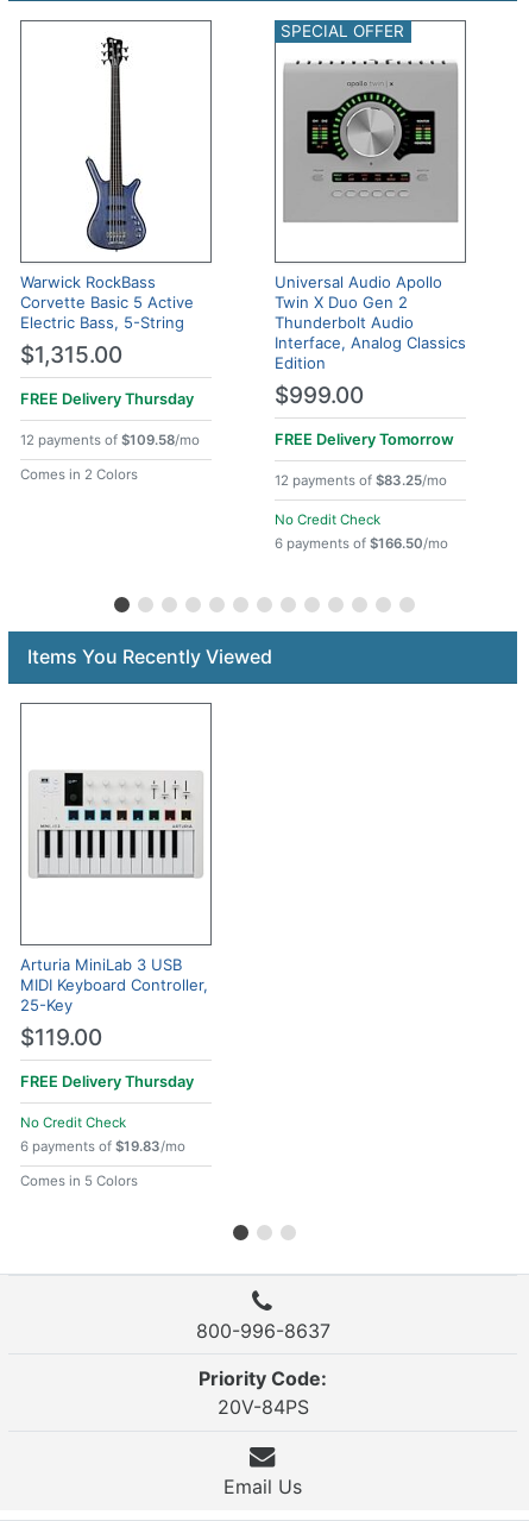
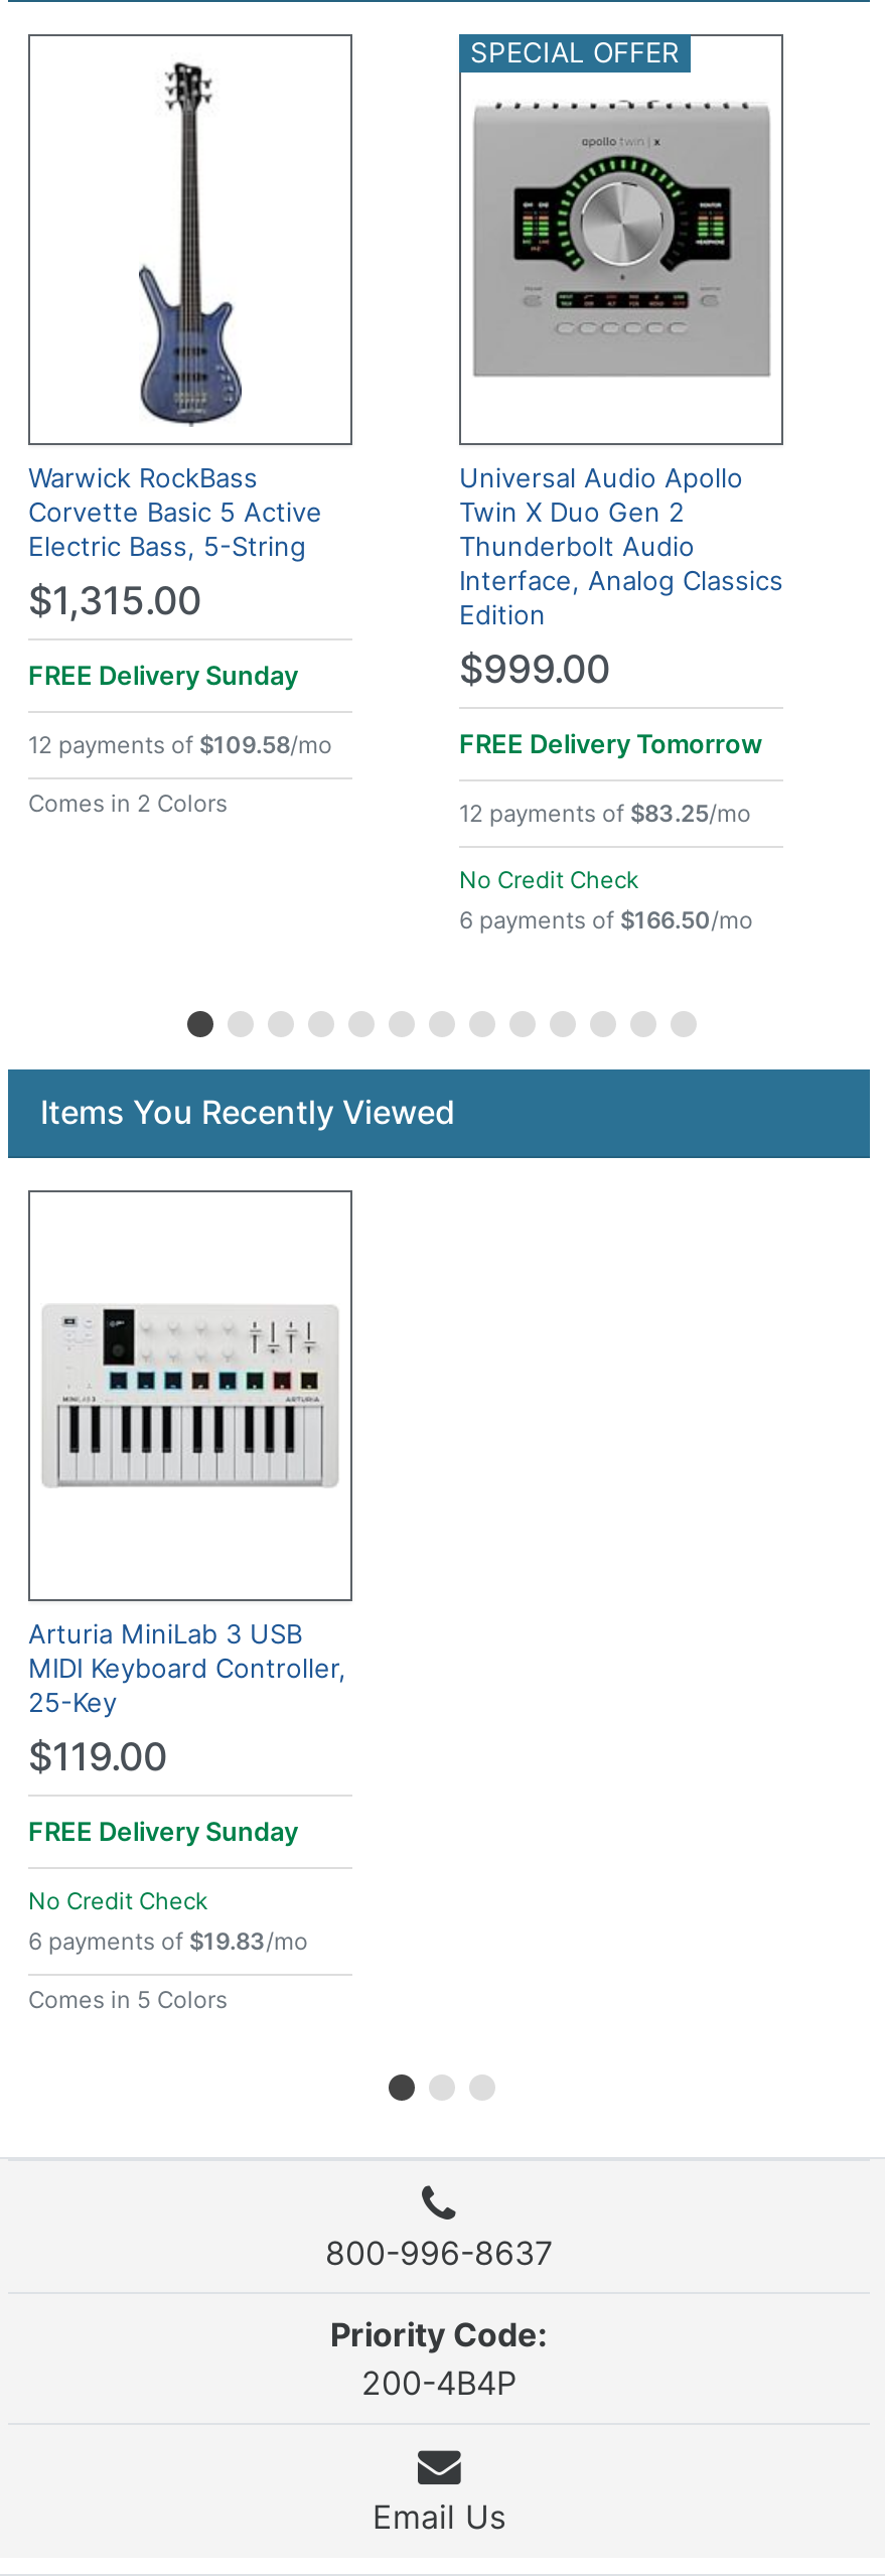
[20,390,194,407] FREE Delivery Thursday -> [28,660,298,690] FREE Delivery Sunday
[20,1072,194,1090] FREE Delivery Thursday -> [28,1816,298,1846] FREE Delivery Sunday
[217,1395,308,1419] 20V-84PS -> [361,2363,517,2403] 200-4B4P

